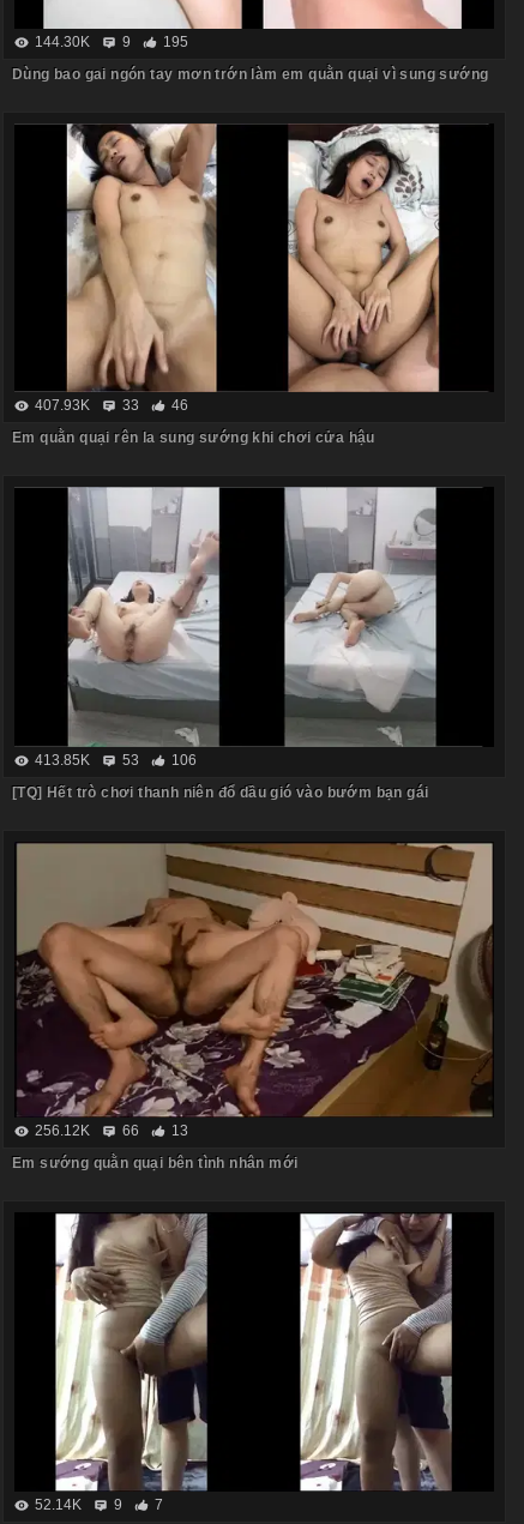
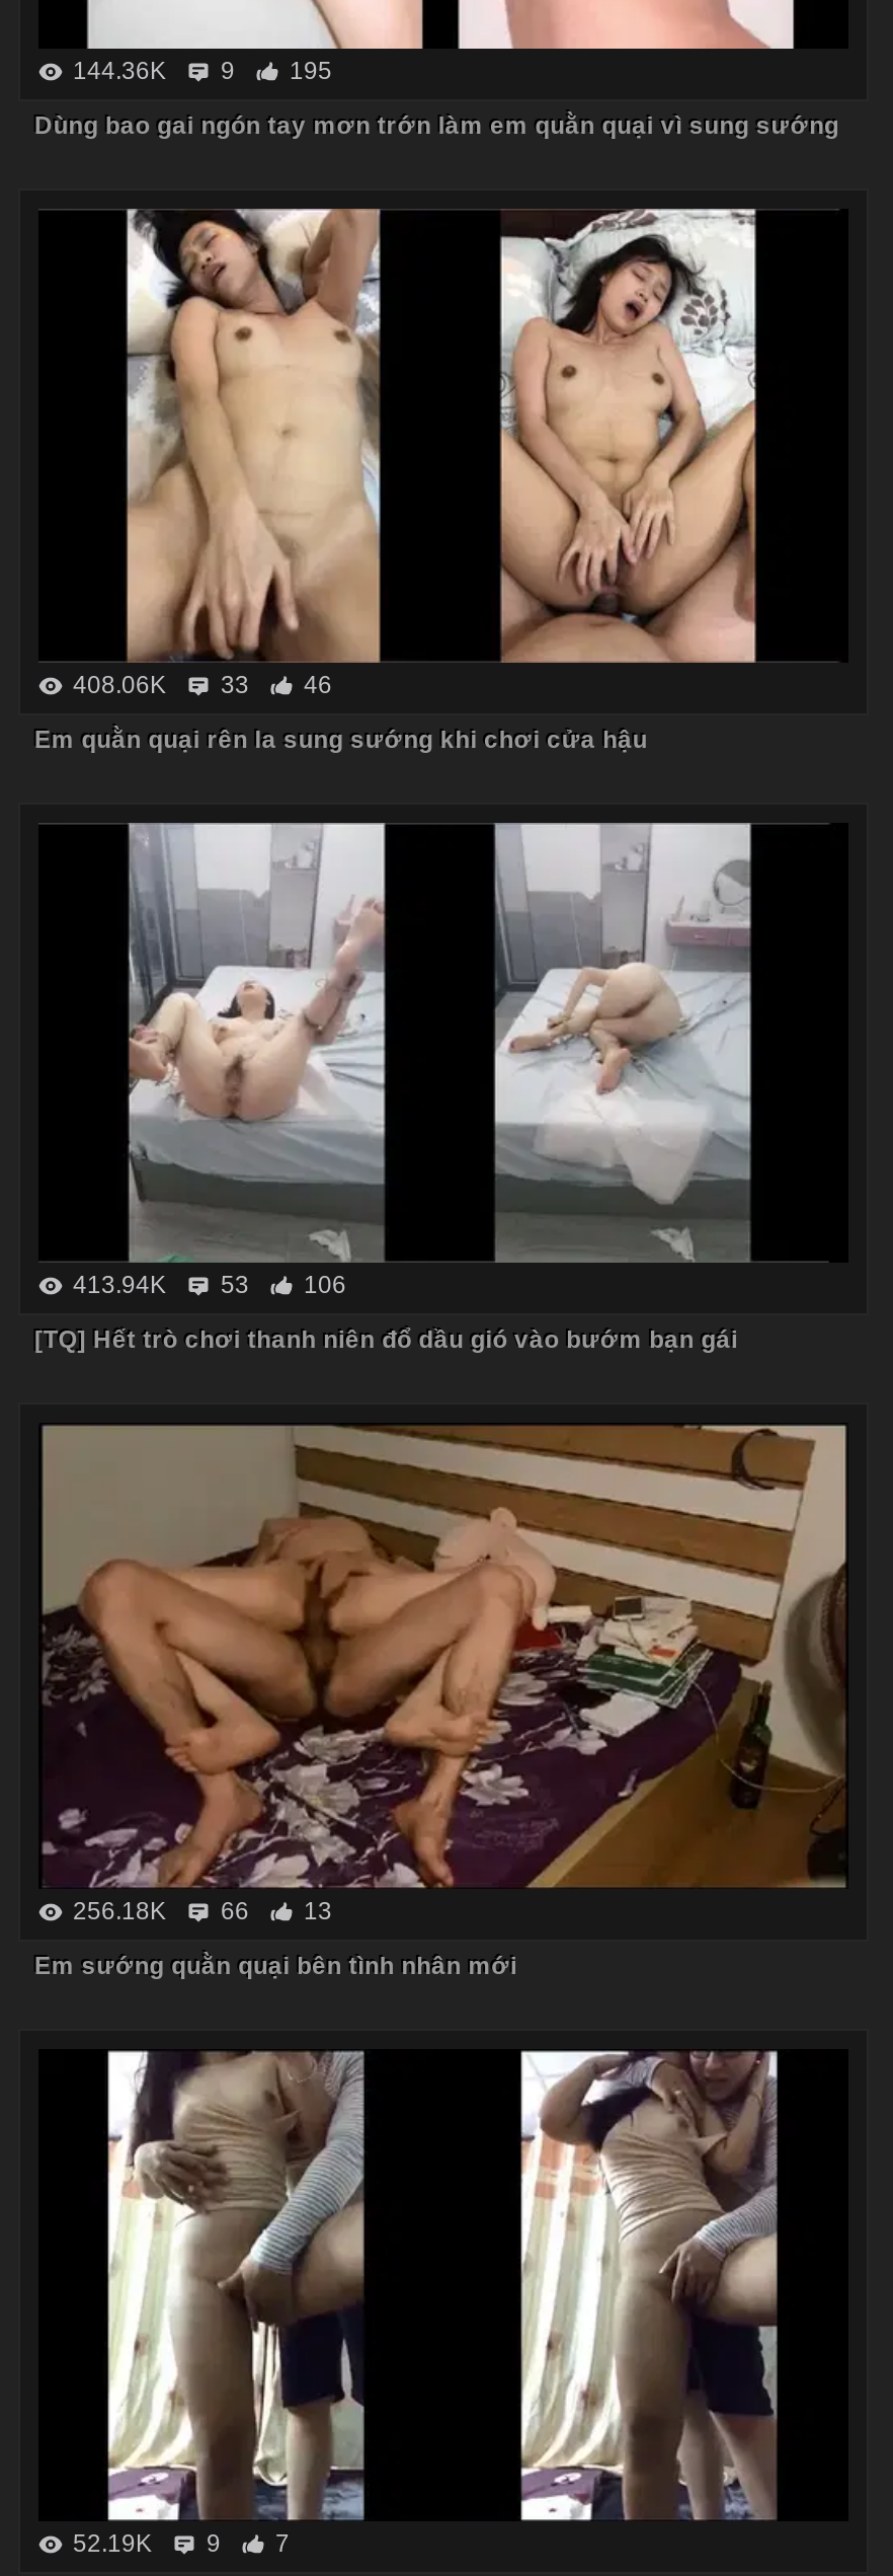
[35,34,188,50] 144.30K 9 195 -> [73,57,332,85] 144.36K 9 195
[35,397,188,414] 407.93K 33 46 -> [73,671,332,699] 408.06K 33 46
[35,752,197,768] 413.85K 53 106 -> [73,1270,346,1299] 413.94K 53 106
[35,1122,188,1139] 256.12K 66 13 -> [73,1897,332,1926] 256.18K 66 13
[35,1496,163,1513] 52.14K 9 7 -> [73,2529,290,2558] 52.19K 9 7

